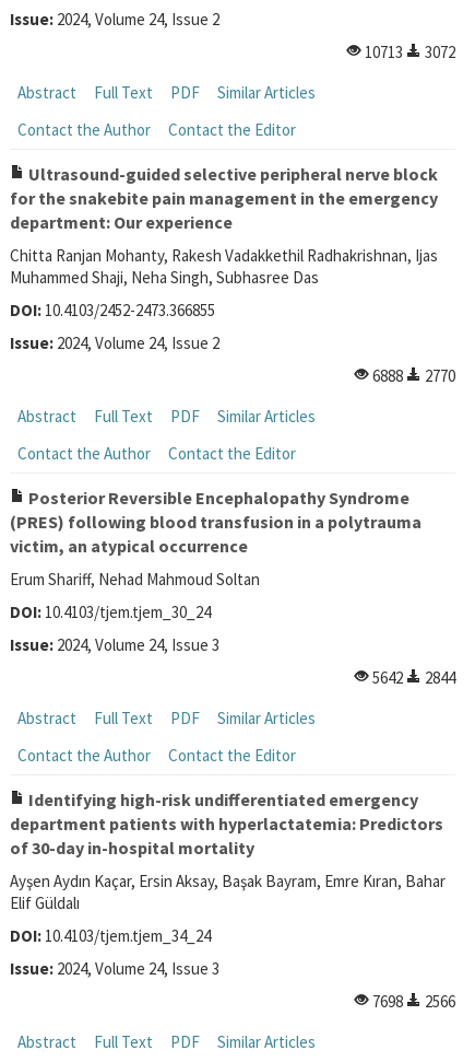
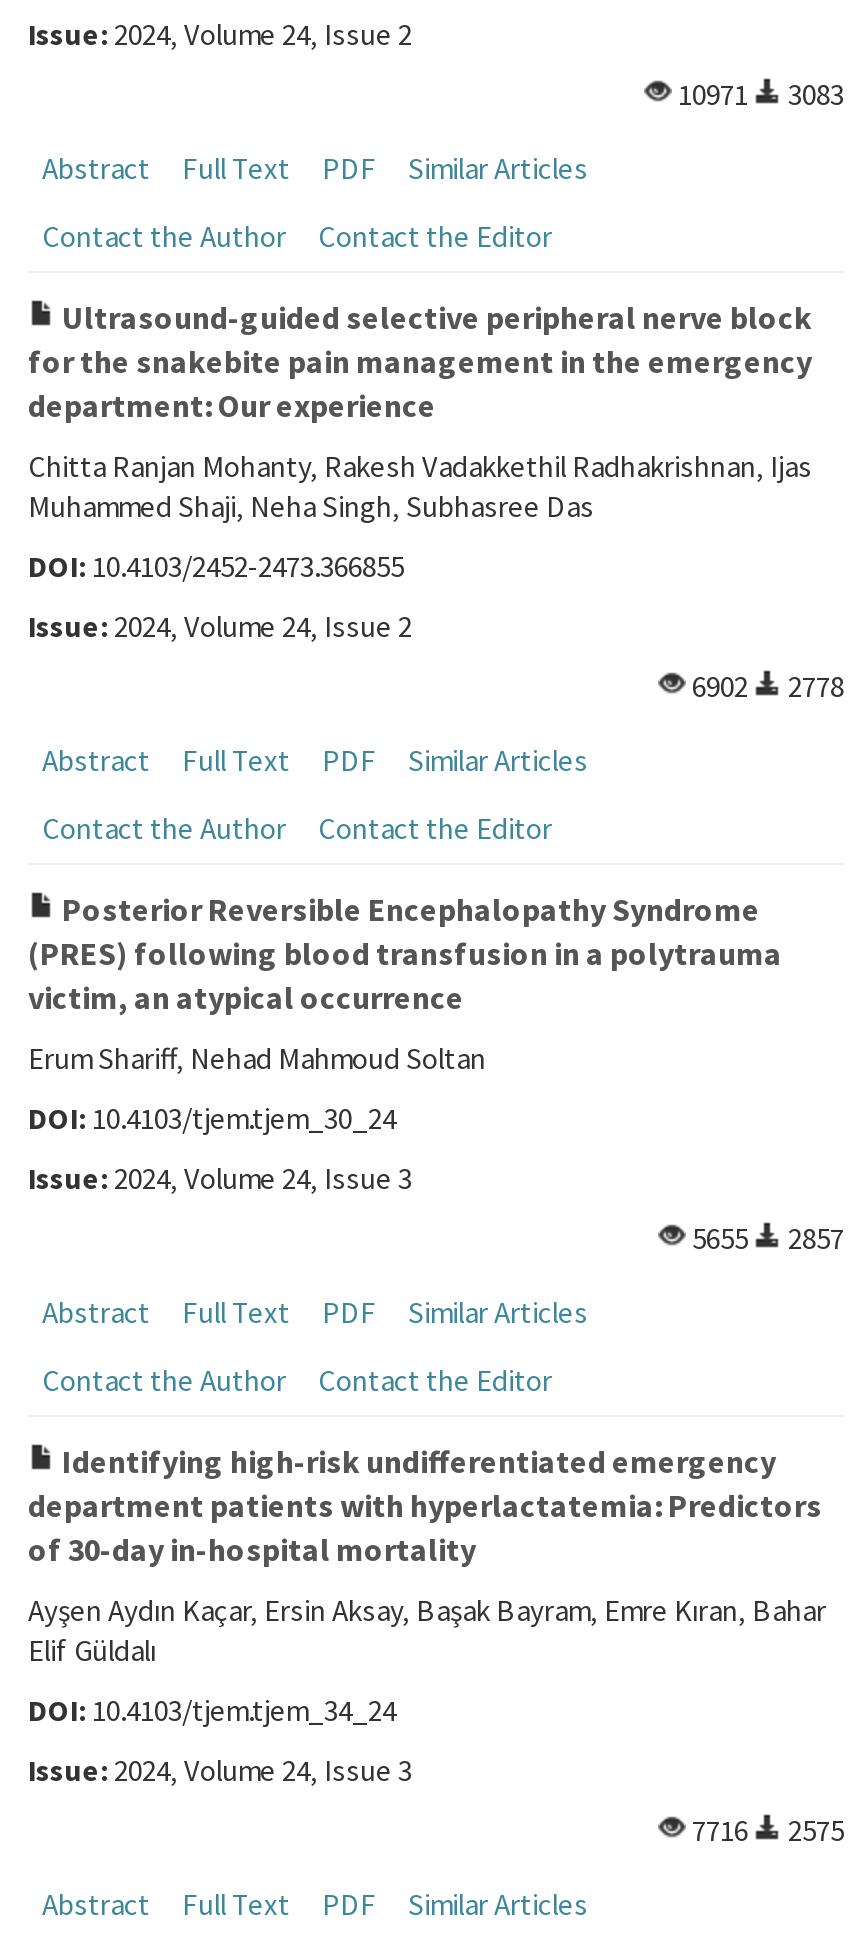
[361,42,406,63] 10713 -> [672,75,754,113] 10971
[421,42,455,63] 3072 -> [782,75,844,113] 3083
[369,366,406,386] 6888 -> [686,667,754,705] 6902
[421,366,455,386] 2770 -> [782,667,844,705] 2778
[369,667,406,688] 5642 -> [686,1219,754,1257] 5655
[421,667,455,688] 2844 -> [782,1219,844,1257] 2857
[369,991,406,1012] 7698 -> [686,1811,754,1849] 7716
[421,991,455,1012] 2566 -> [782,1811,844,1849] 2575

